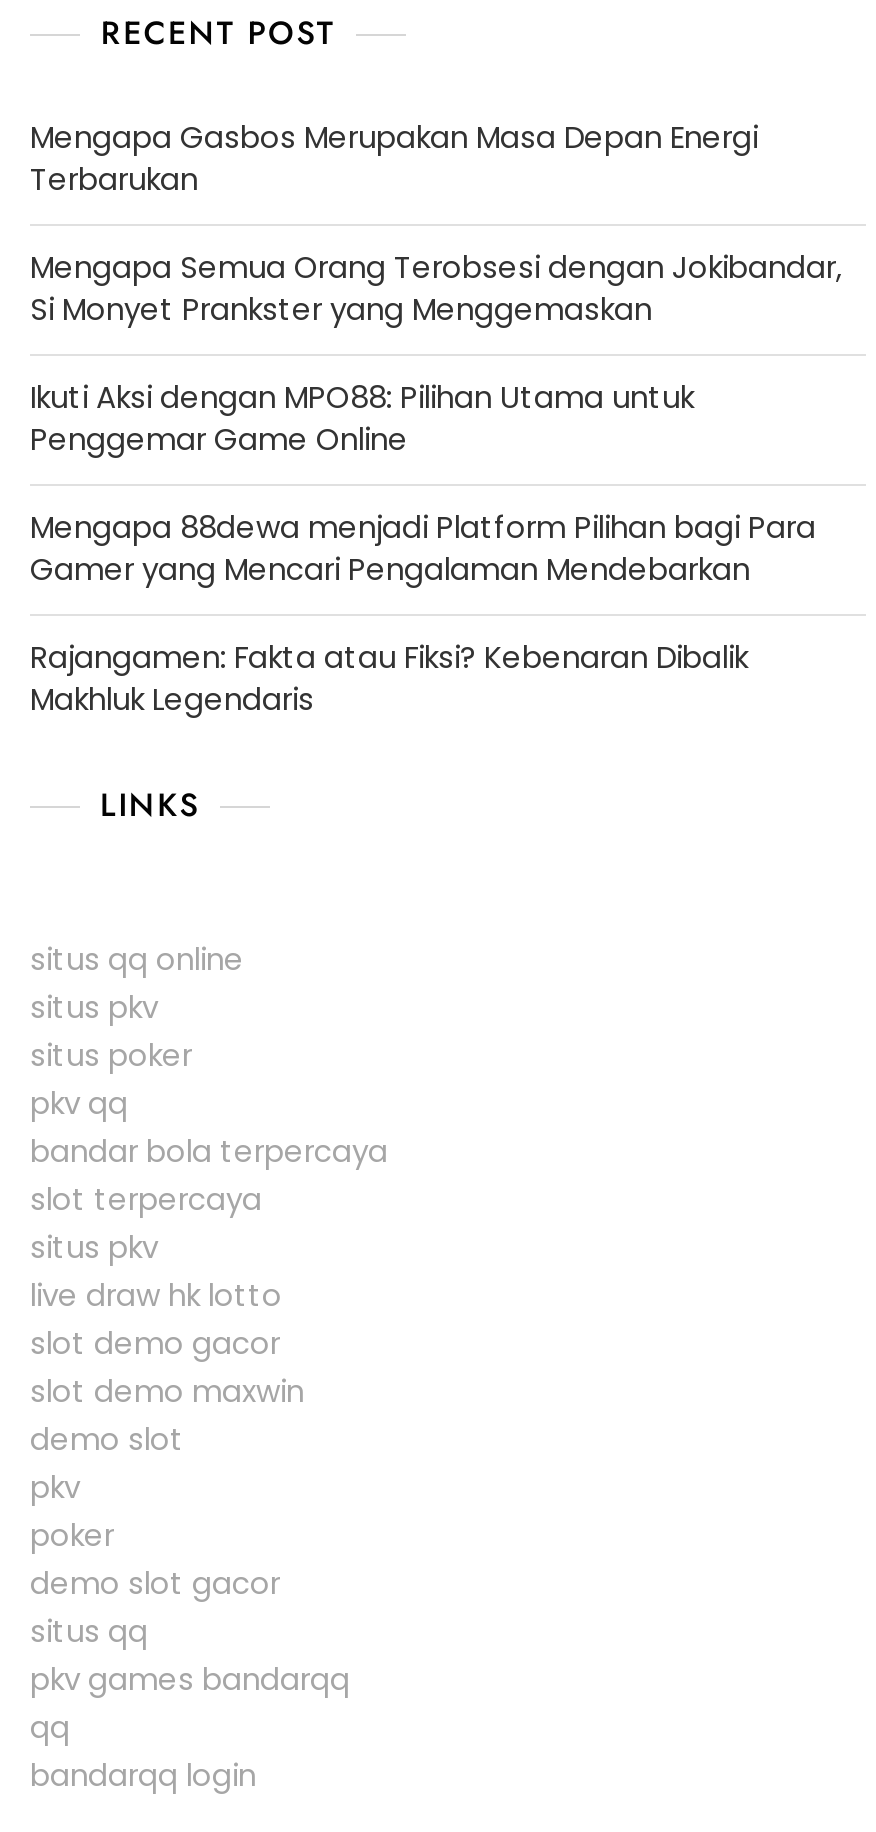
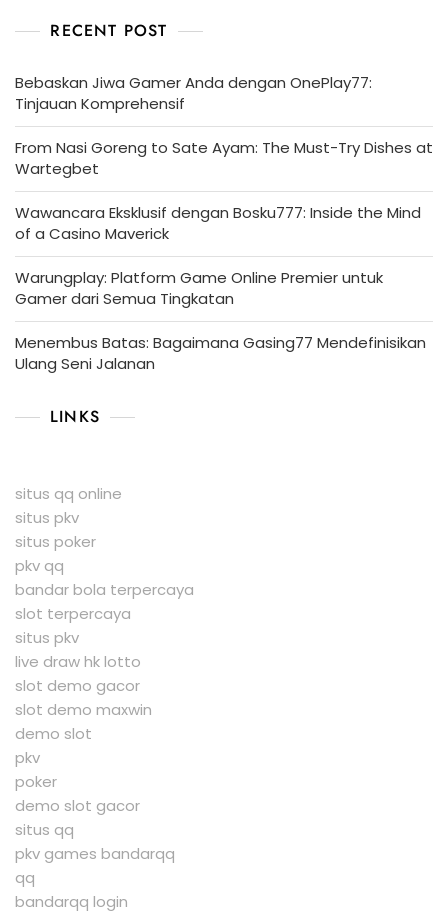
[30,116,758,200] Mengapa Gasbos Merupakan Masa Depan Energi | Terbarukan -> [15,72,372,114] Bebaskan Jiwa Gamer Anda dengan OnePlay77: | Tinjauan Komprehensif
[30,246,842,330] Mengapa Semua Orang Terobsesi dengan Jokibandar, | Si Monyet Prankster yang Menggemaskan -> [15,137,433,179] From Nasi Goreng to Sate Ayam: The Must-Try Dishes at | Wartegbet
[30,376,694,460] Ikuti Aksi dengan MPO88: Pilihan Utama untuk | Penggemar Game Online -> [15,202,421,244] Wawancara Eksklusif dengan Bosku777: Inside the Mind | of a Casino Maverick
[30,506,816,590] Mengapa 88dewa menjadi Platform Pilihan bagi Para | Gamer yang Mencari Pengalaman Mendebarkan -> [15,267,383,309] Warungplay: Platform Game Online Premier untuk | Gamer dari Semua Tingkatan
[30,636,748,720] Rajangamen: Fakta atau Fiksi? Kebenaran Dibalik | Makhluk Legendaris -> [15,332,426,374] Menembus Batas: Bagaimana Gasing77 Mendefinisikan | Ulang Seni Jalanan

